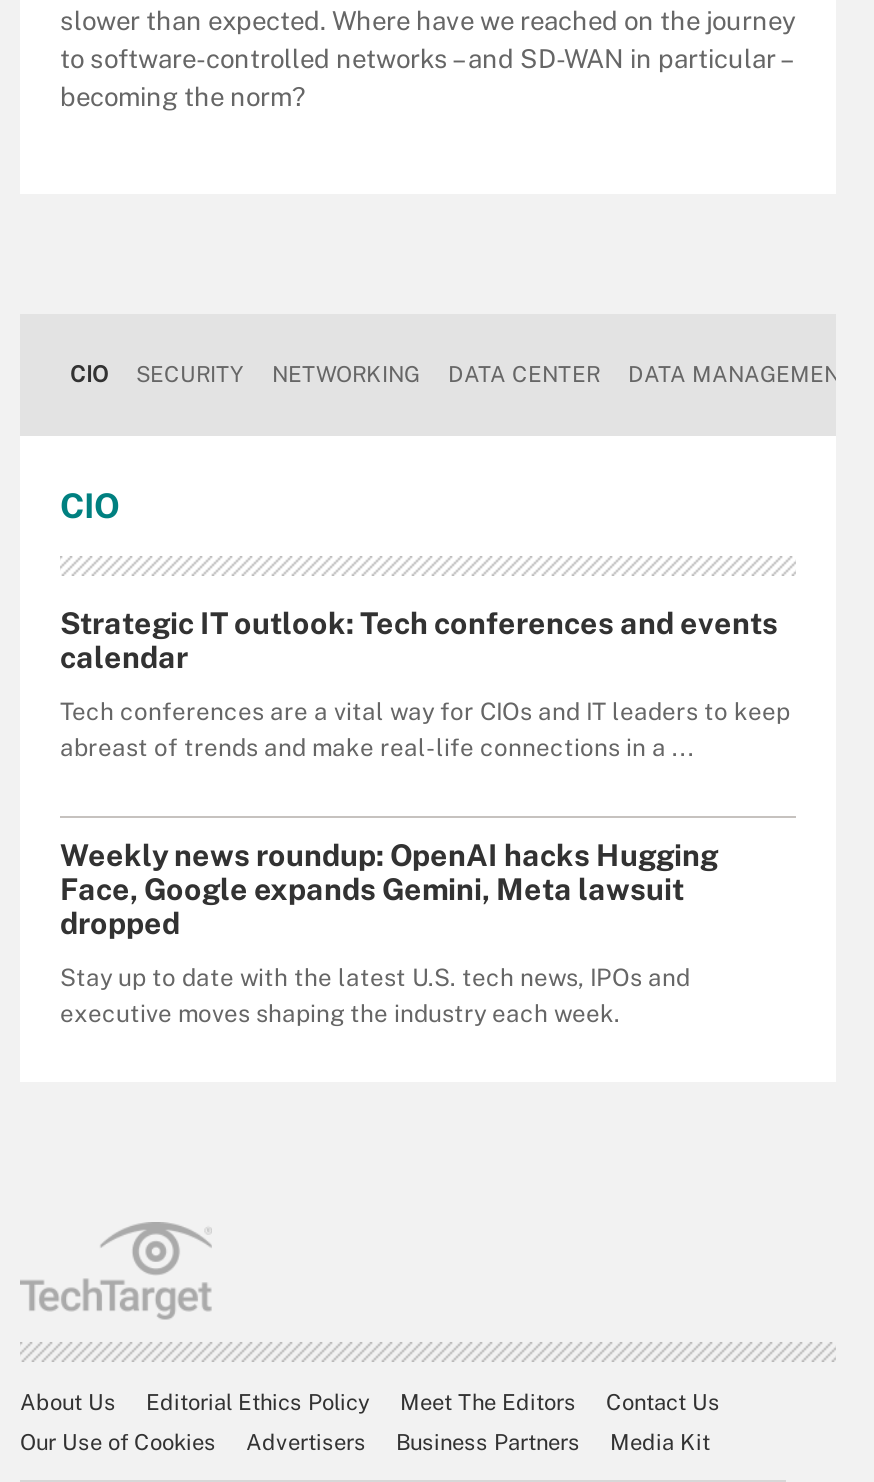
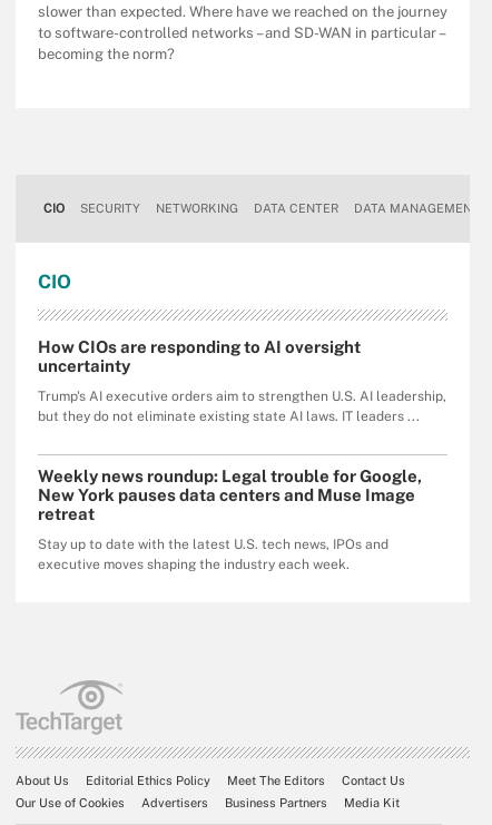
[60,606,778,674] Strategic IT outlook: Tech conferences and events | calendar -> [38,337,361,375] How CIOs are responding to AI oversight | uncertainty
[60,698,790,762] Tech conferences are a vital way for CIOs and IT leaders to keep | abreast of trends and make real-life connections in a ... -> [38,389,446,424] Trump's AI executive orders aim to strengthen U.S. AI leadership, | but they do not eliminate existing state AI laws. IT leaders ...
[60,838,718,940] Weekly news roundup: OpenAI hacks Hugging | Face, Google expands Gemini, Meta lawsuit | dropped -> [38,466,422,523] Weekly news roundup: Legal trouble for Google, | New York pauses data centers and Muse Image | retreat

